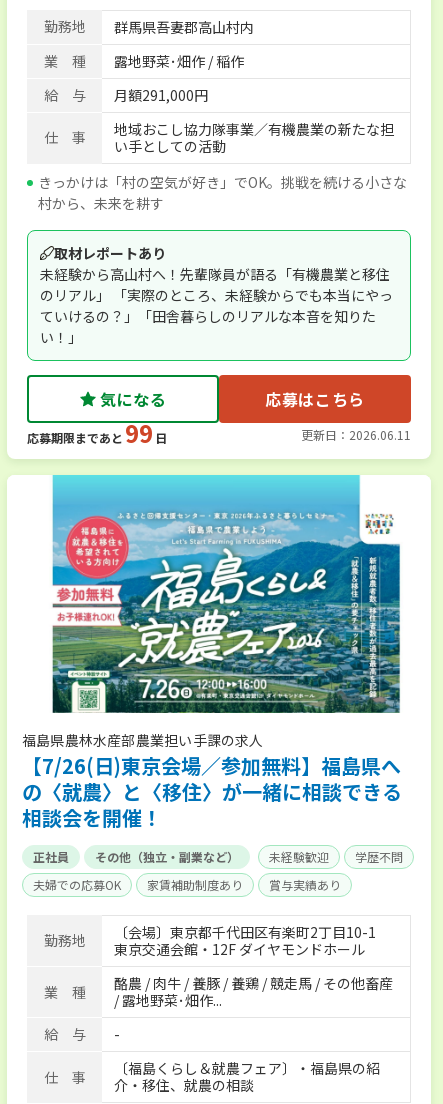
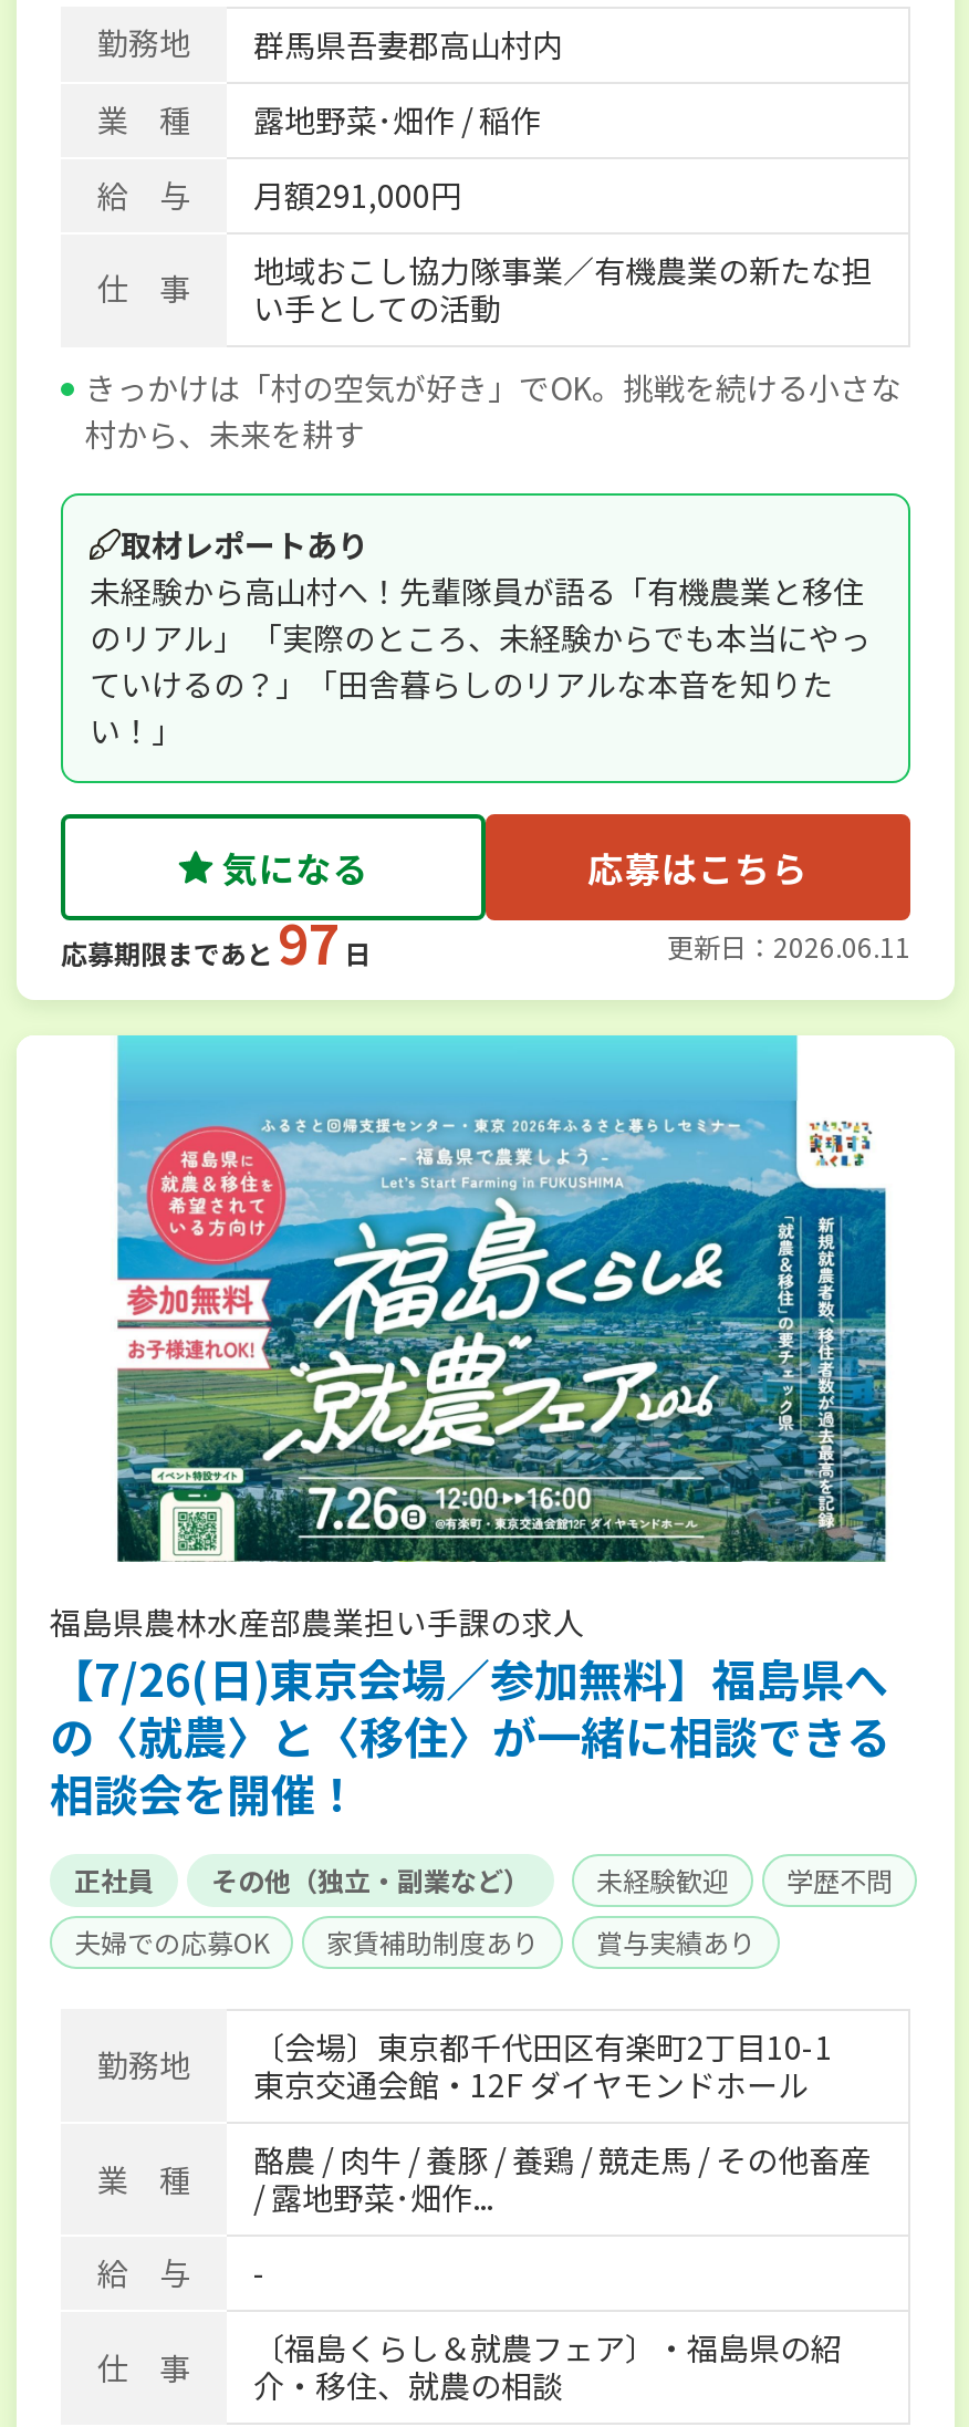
[27,415,167,450] 応募期限まであと 99 日 -> [61,902,371,979] 応募期限まであと 97 日

